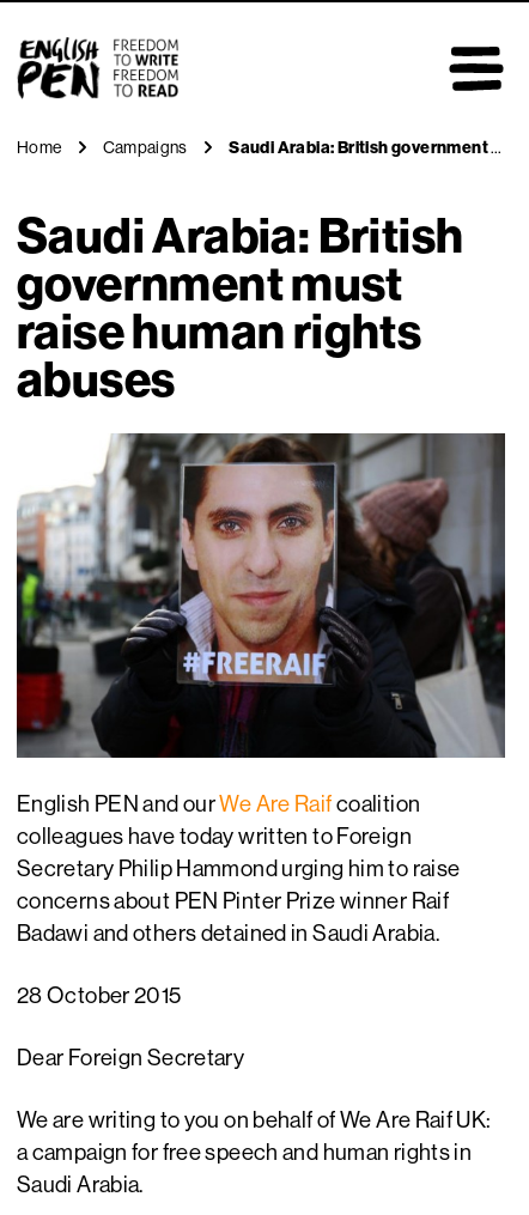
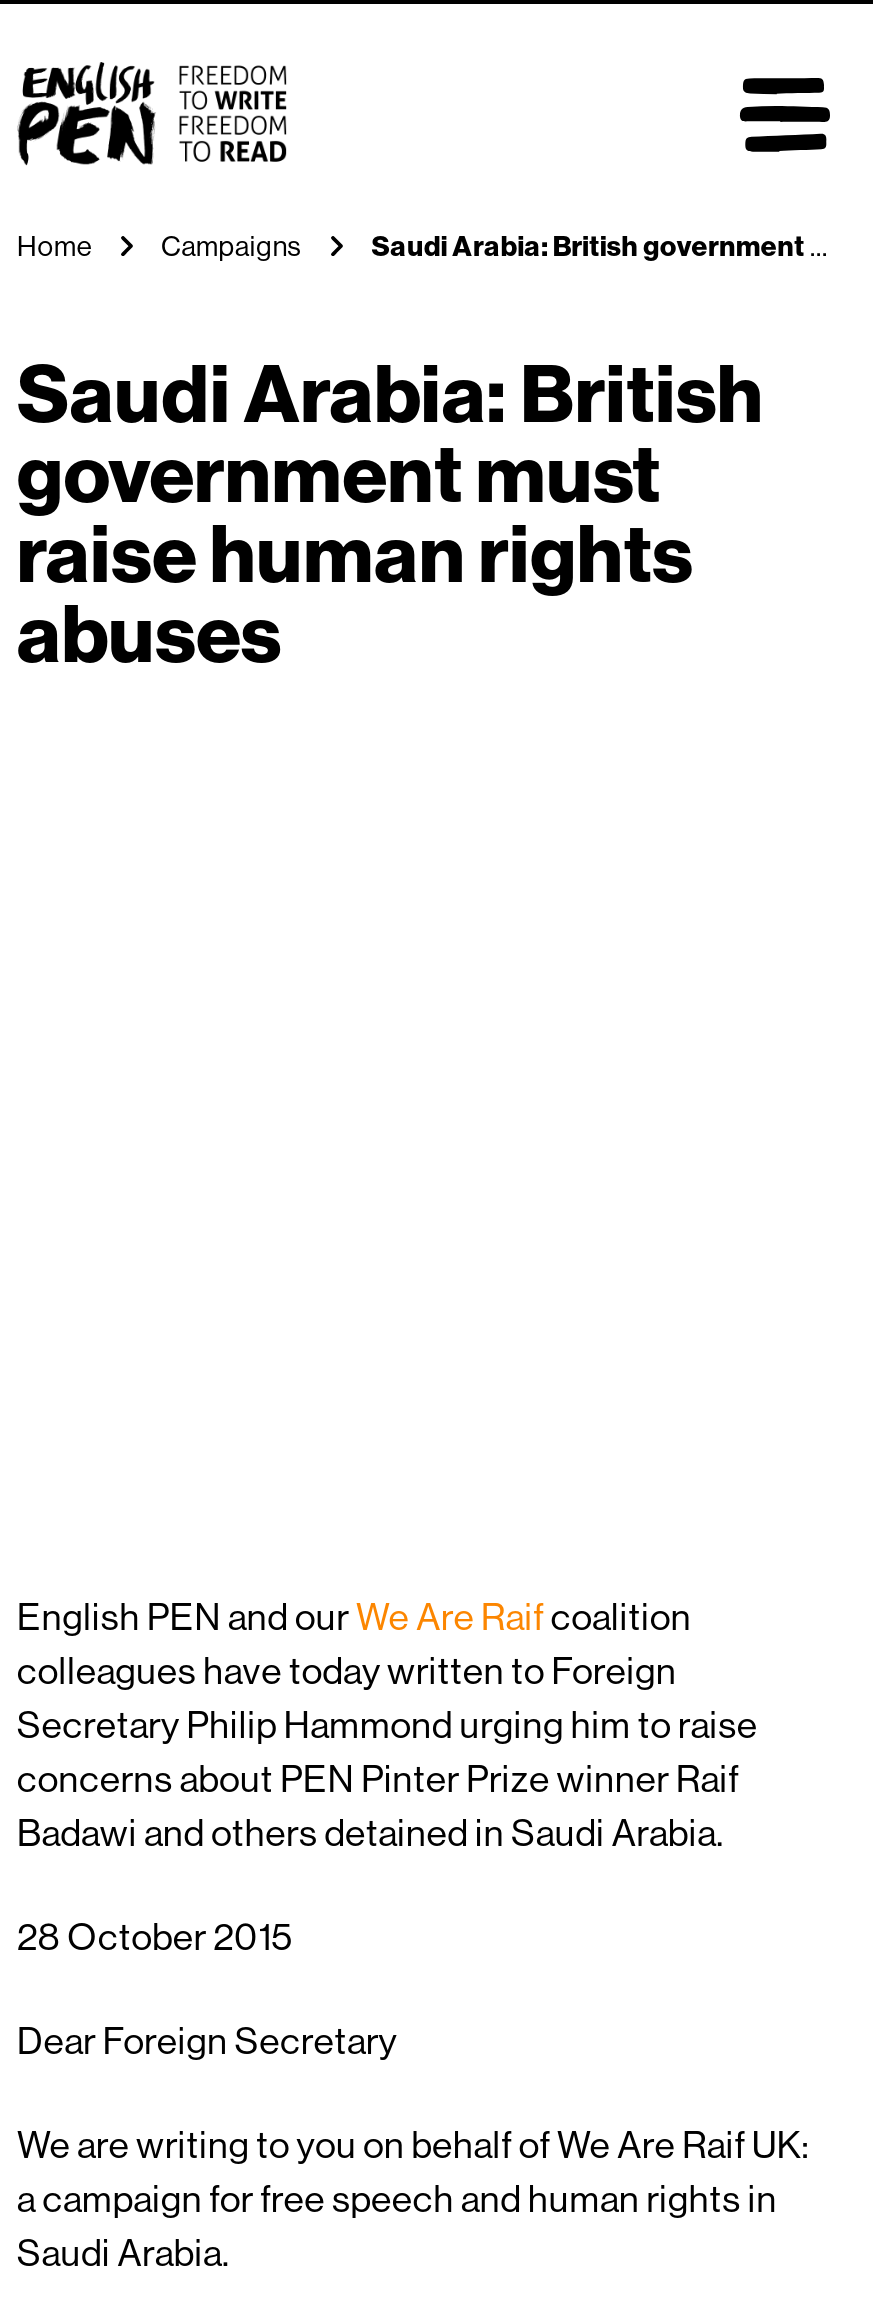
[16,432,506,759] [image] -> none

